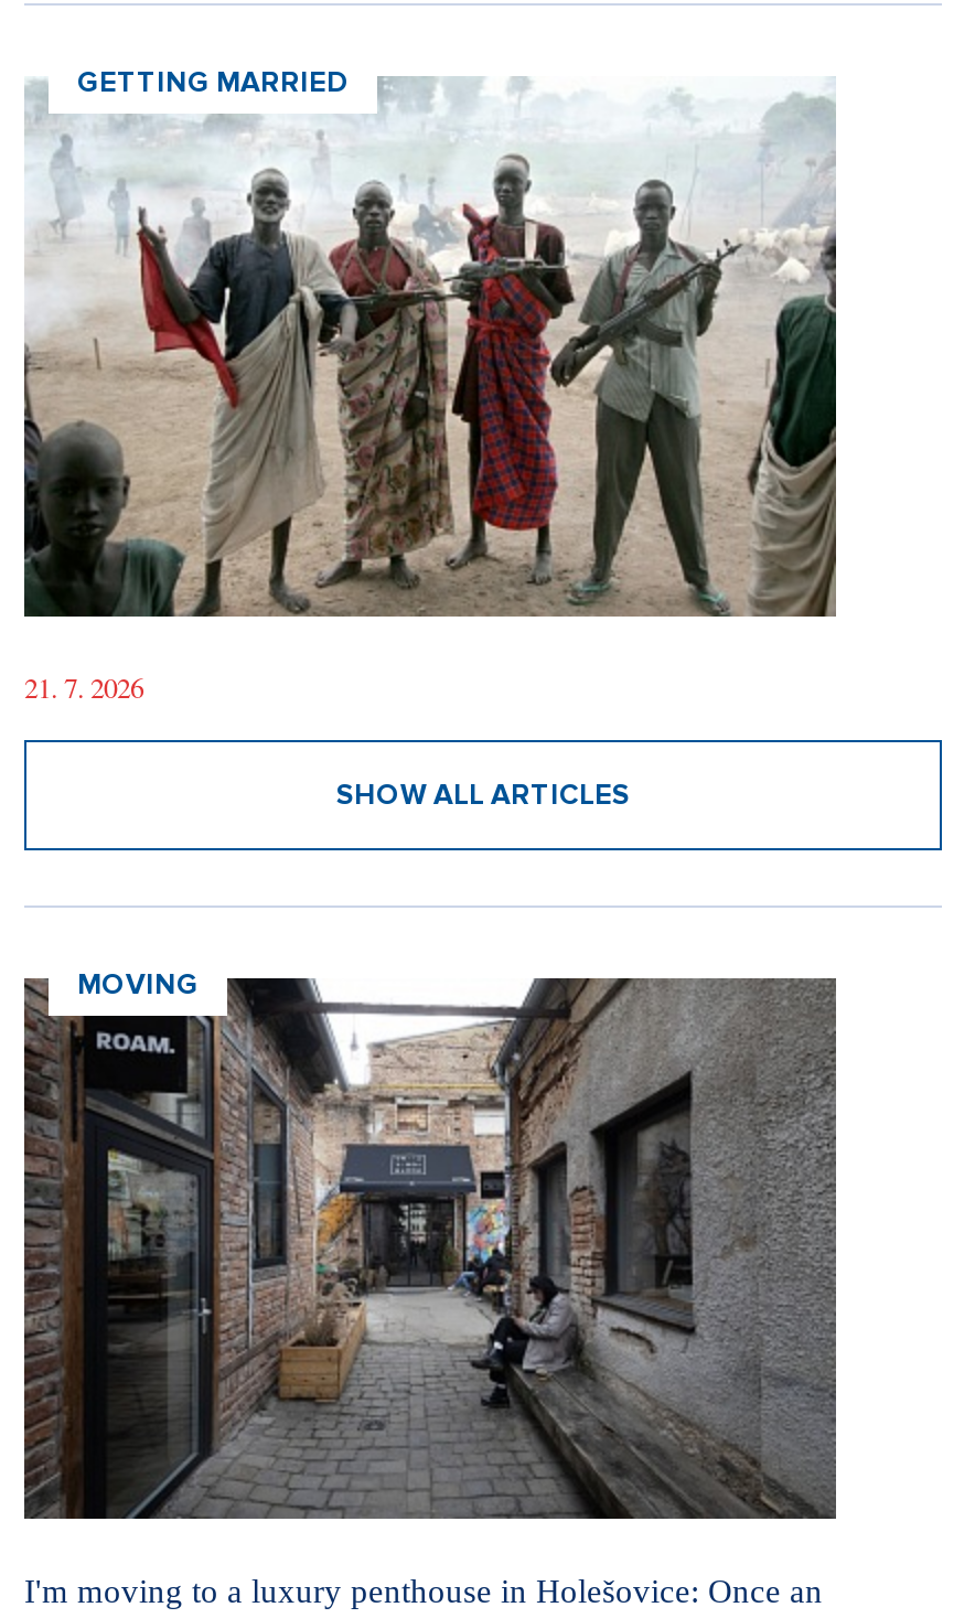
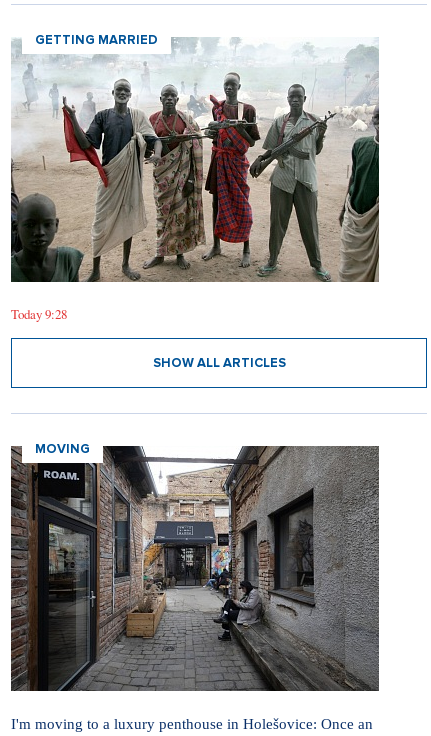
[24,667,143,707] 21. 7. 2026 -> [11,305,67,323] Today 9:28

